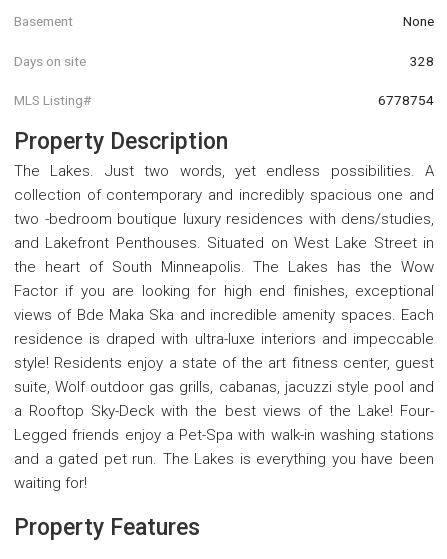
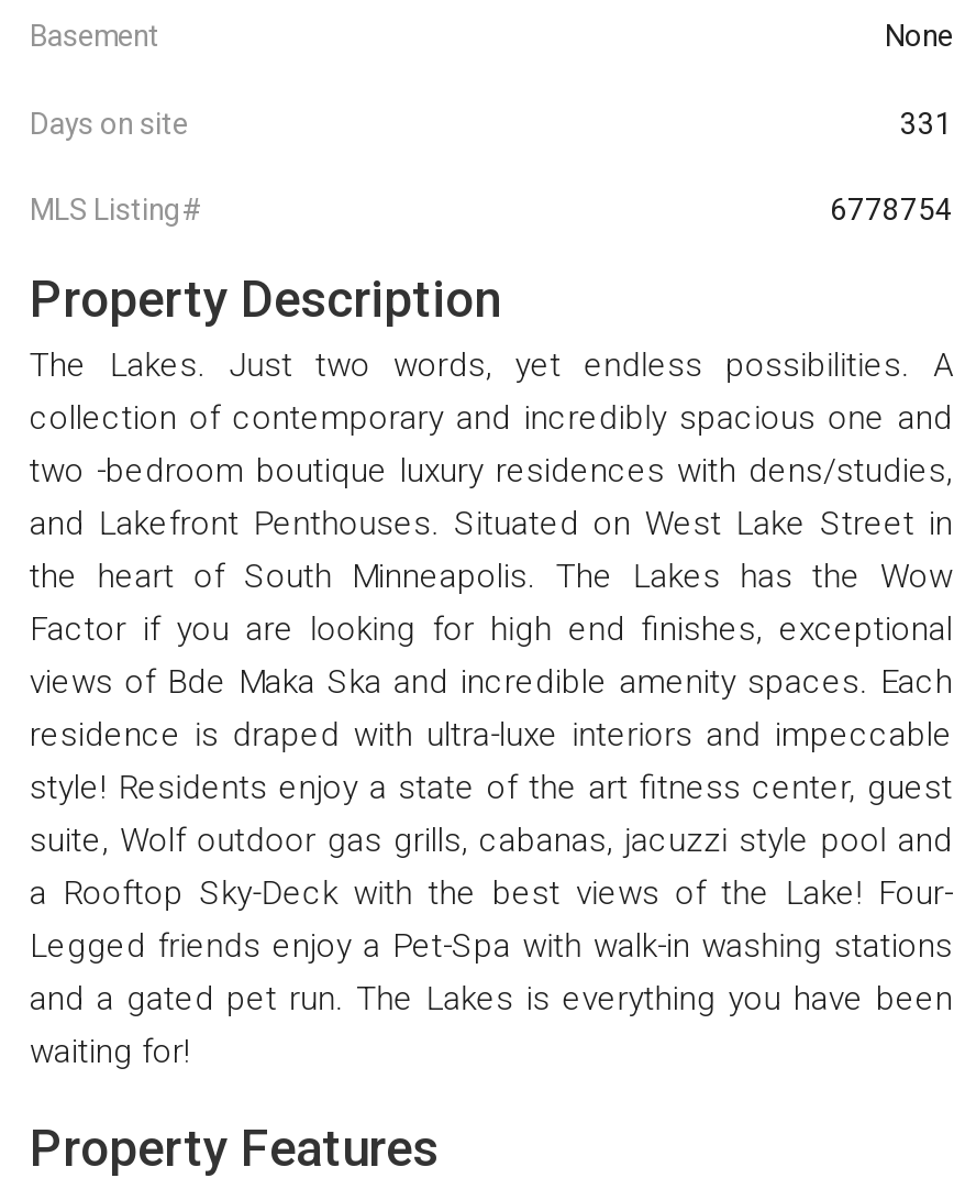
[410,53,434,69] 328 -> [900,105,953,140] 331

